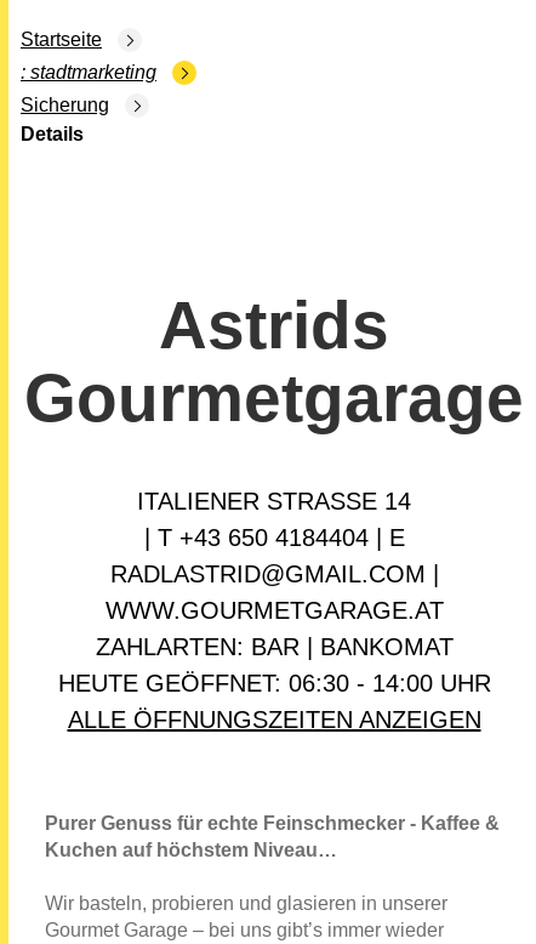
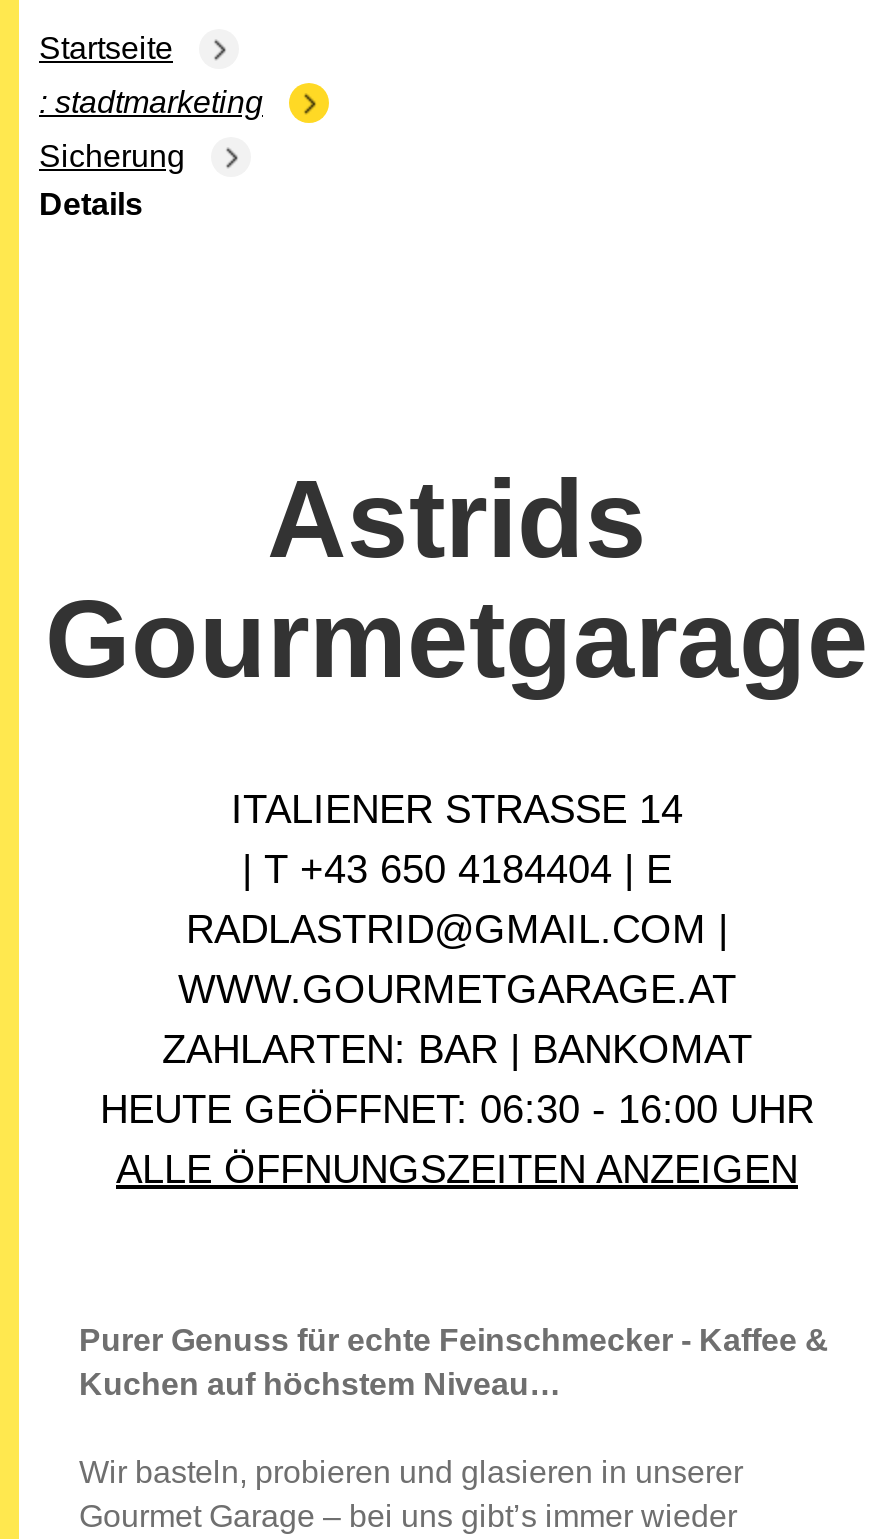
[58,670,491,696] HEUTE GEÖFFNET: 06:30 - 14:00 UHR -> [100,1087,814,1131] HEUTE GEÖFFNET: 06:30 - 16:00 UHR

